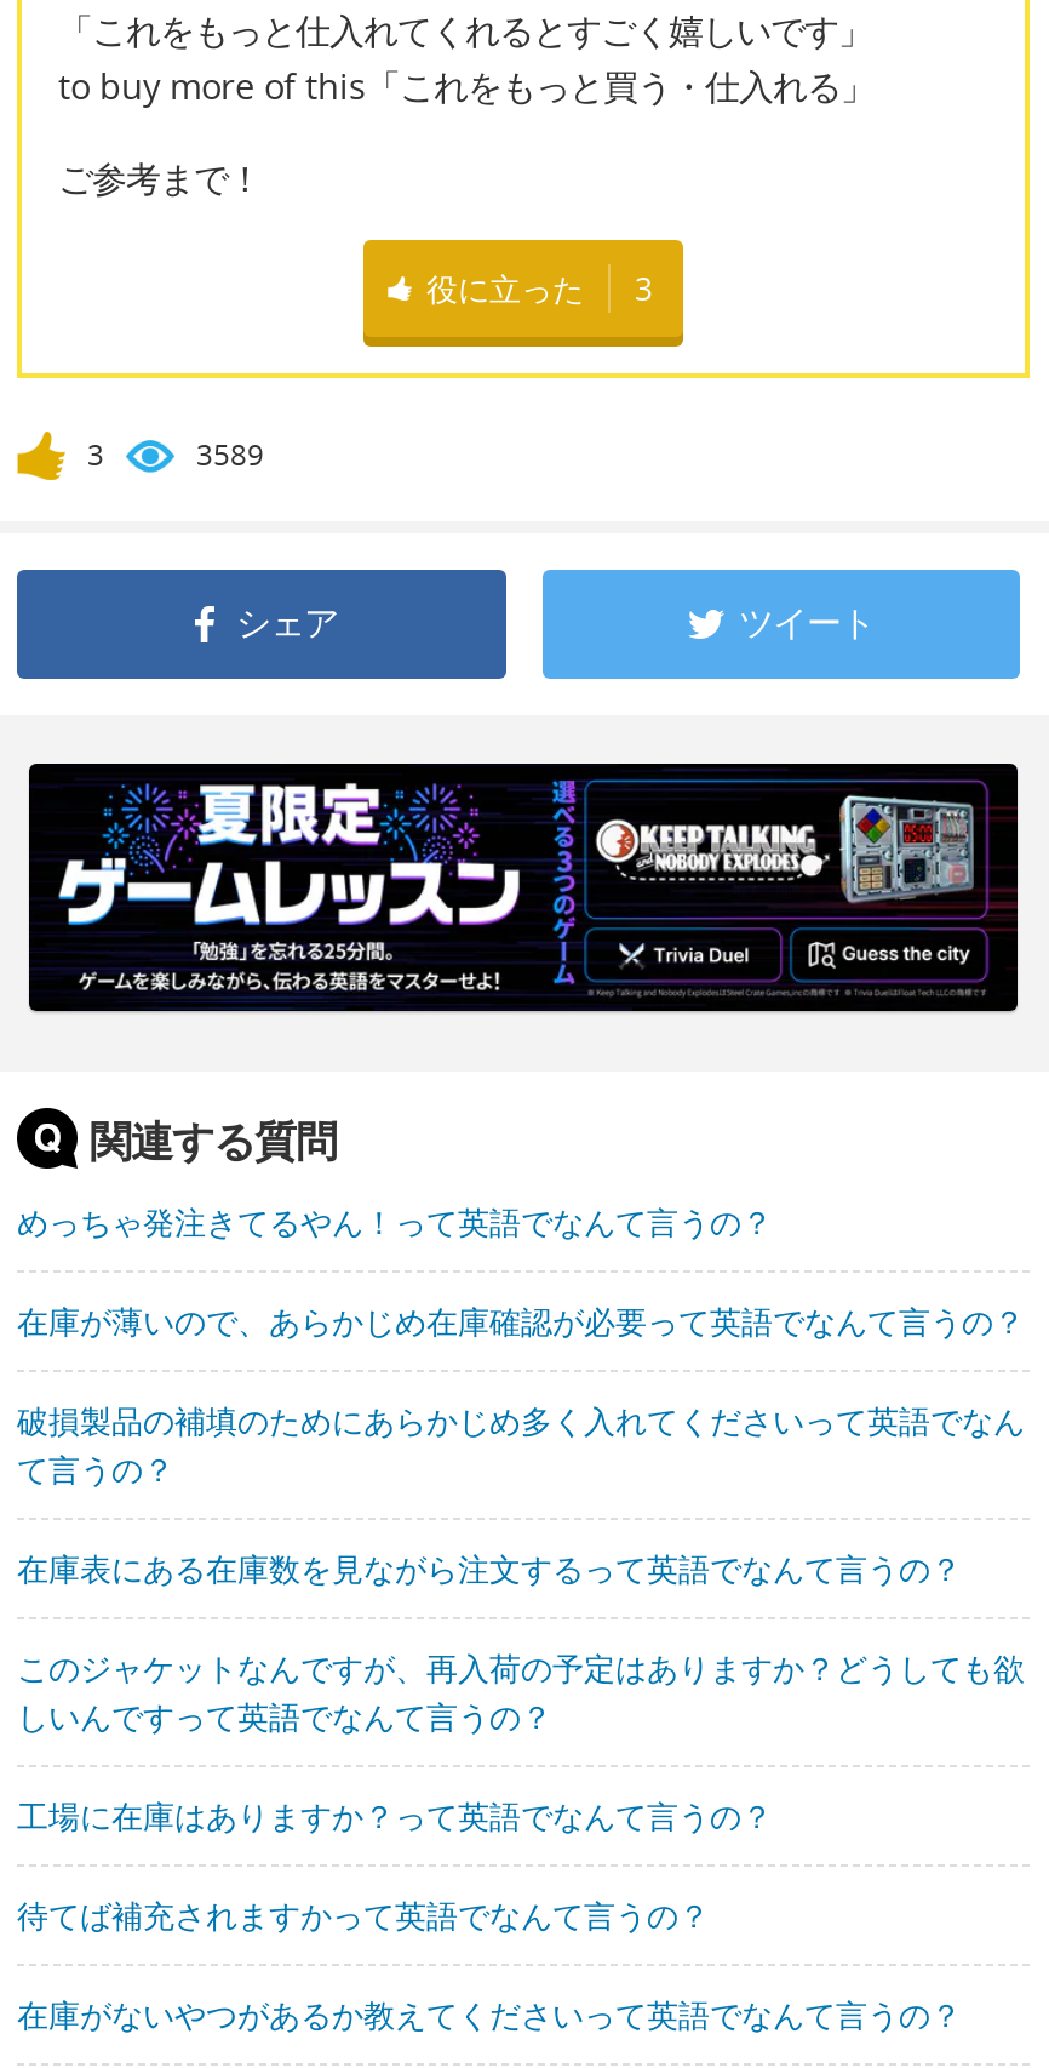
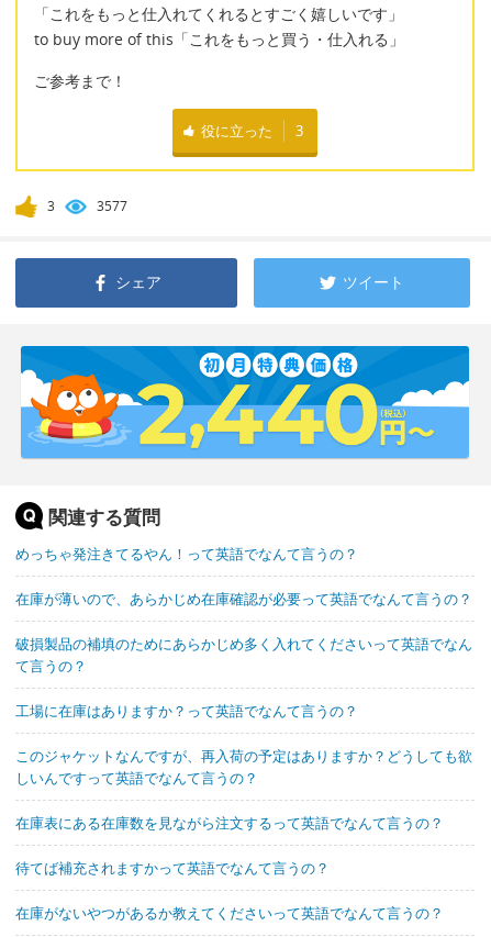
[196,434,264,475] 3589 -> [97,197,127,215] 3577
[27,761,1020,1013] [image] -> [20,345,470,459] [image]
moved [17,1547,962,1590] -> [15,813,444,833]: 在庫表にある在庫数を見ながら注文するって英語でなんて言うの？
moved [17,1794,773,1838] -> [15,701,358,721]: 工場に在庫はありますか？って英語でなんて言うの？

